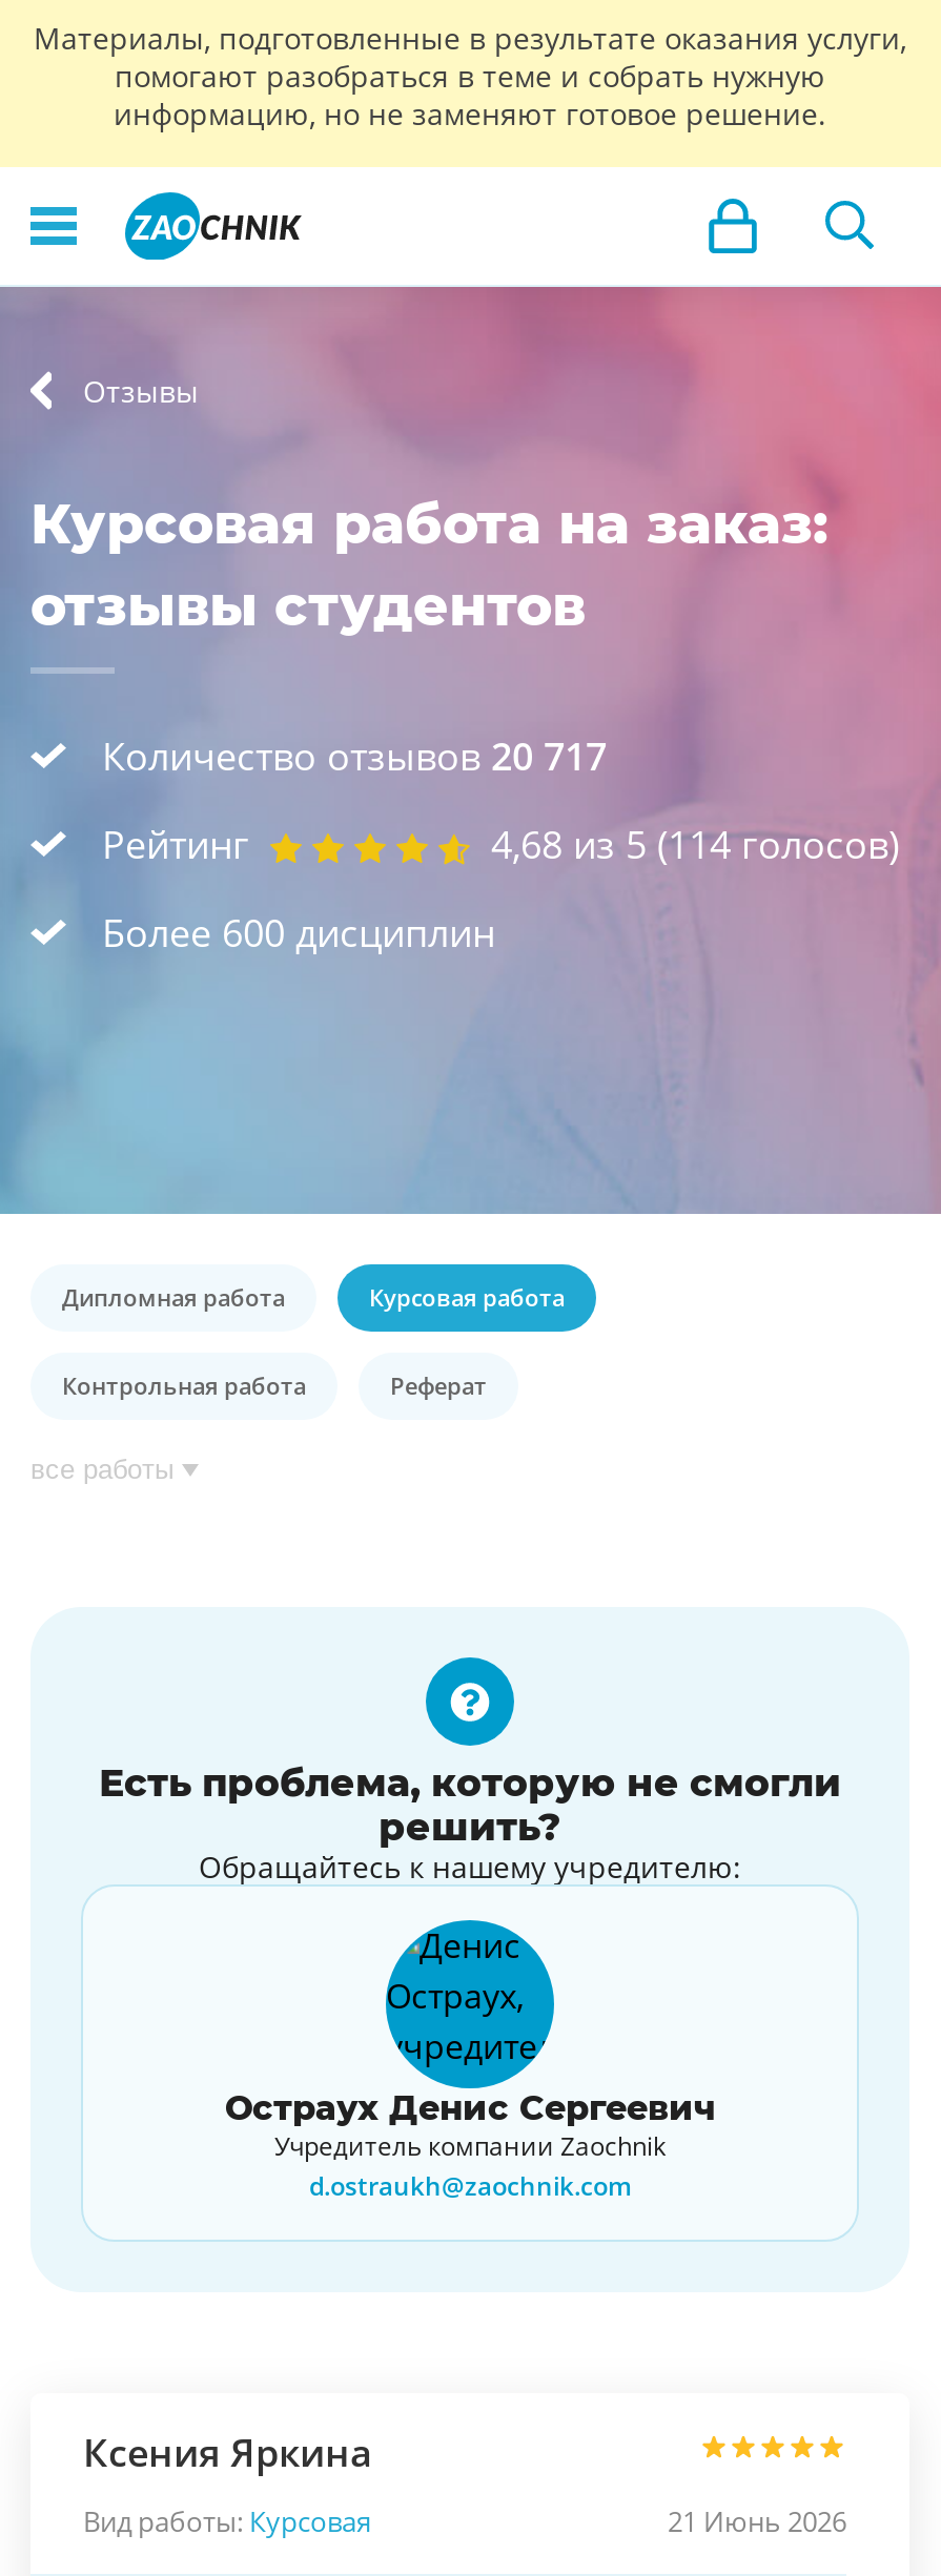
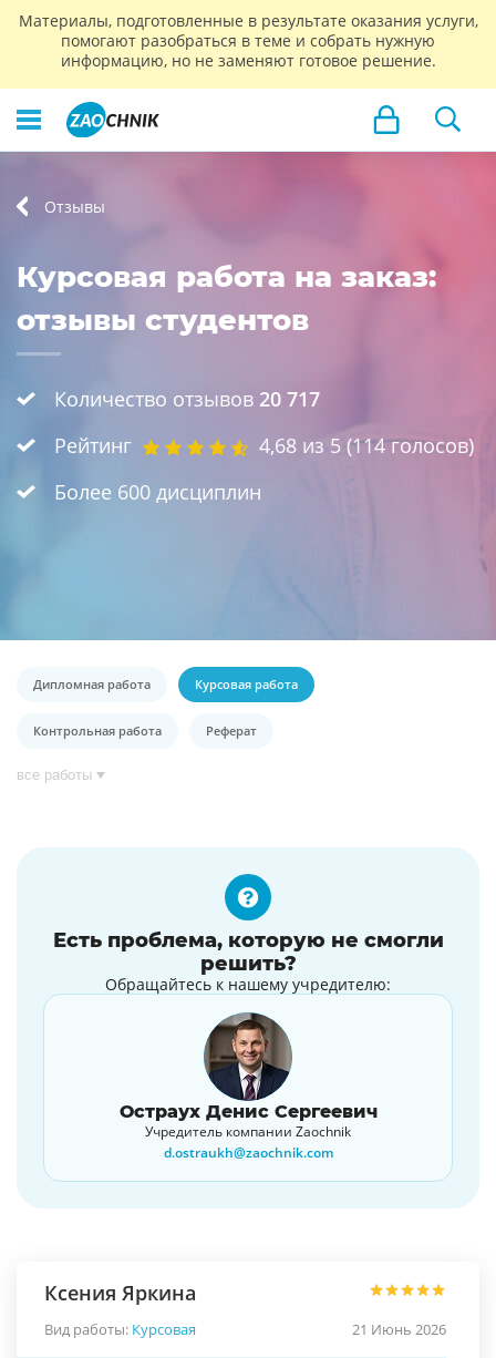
[384,1918,556,2084] [image] -> [203,1011,293,1099] [image]

